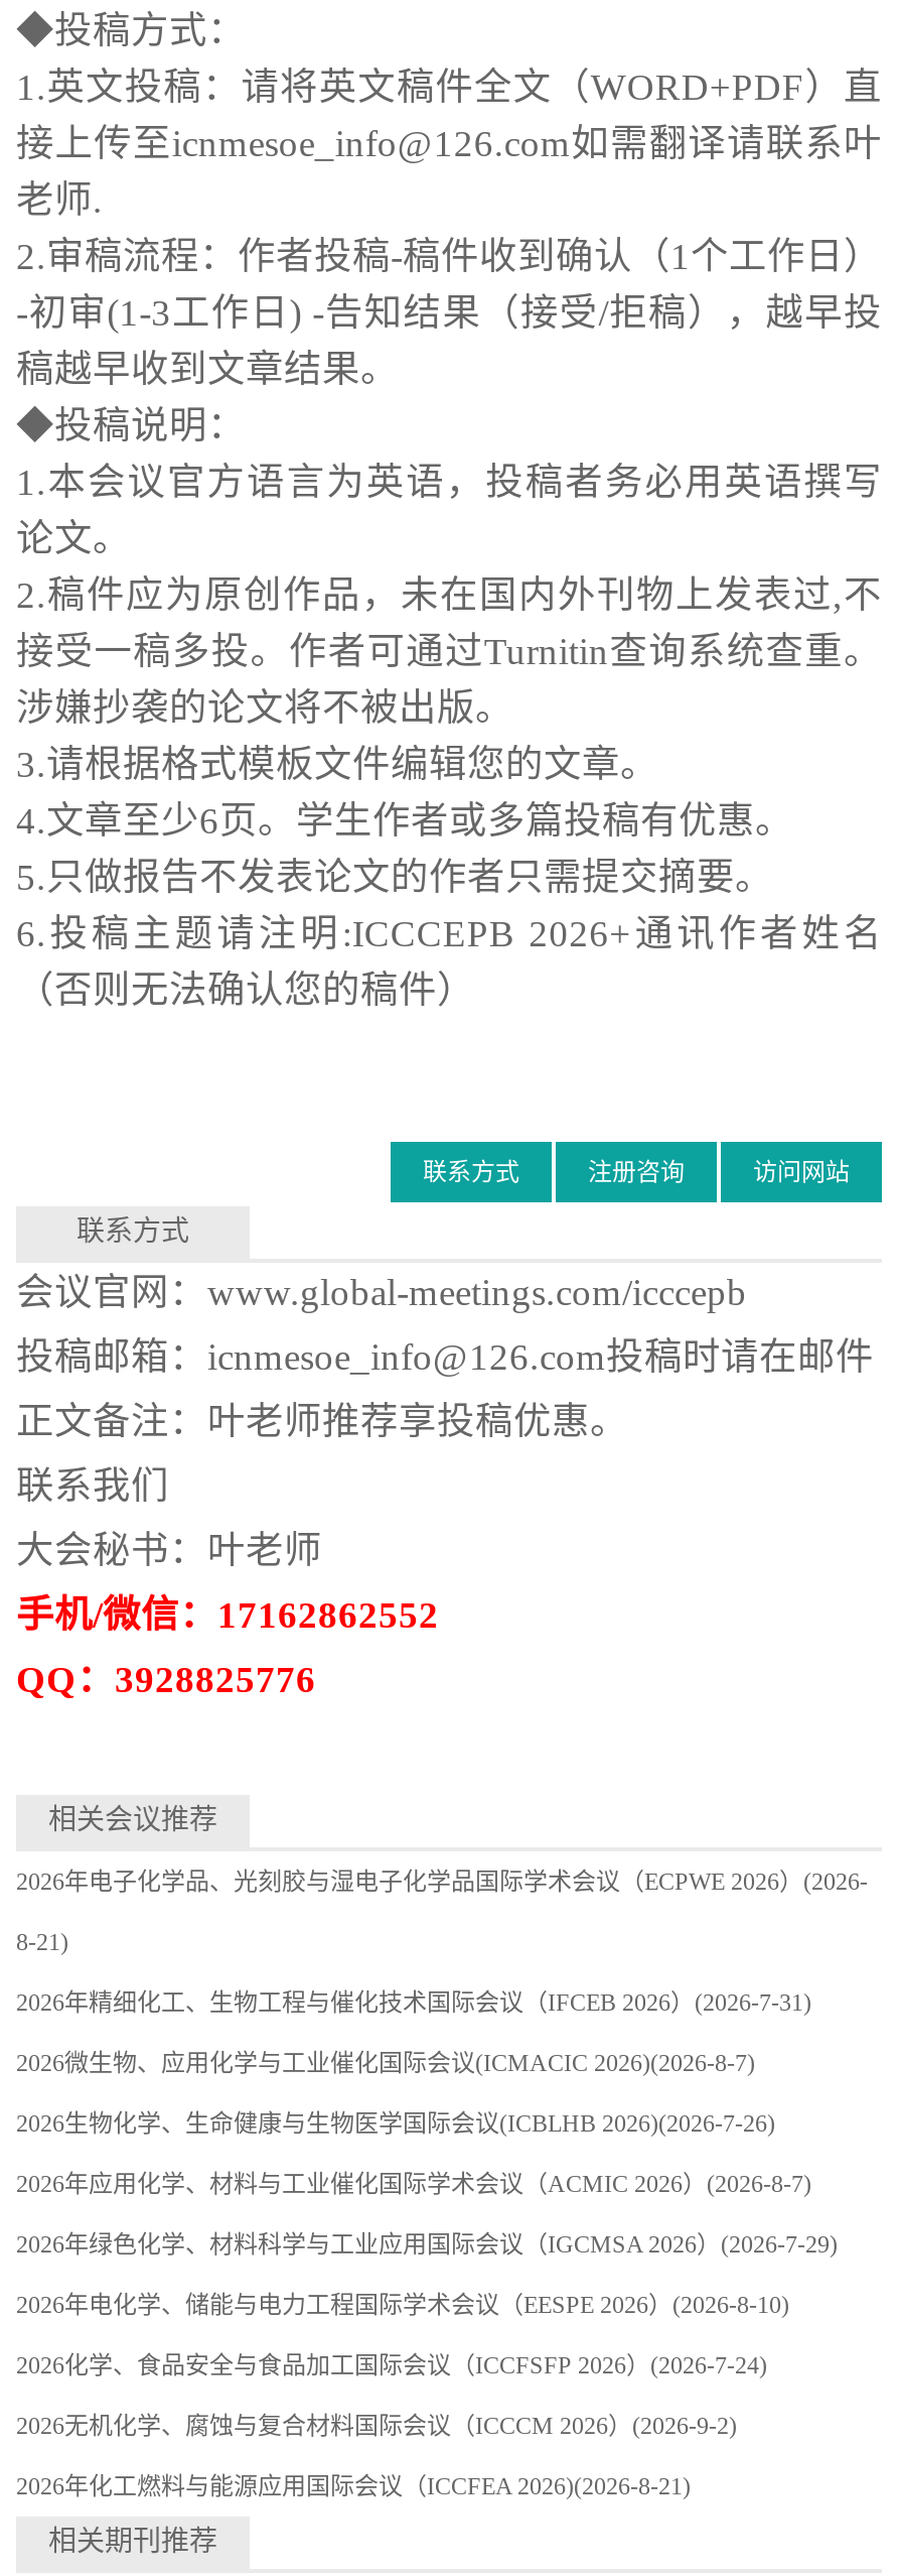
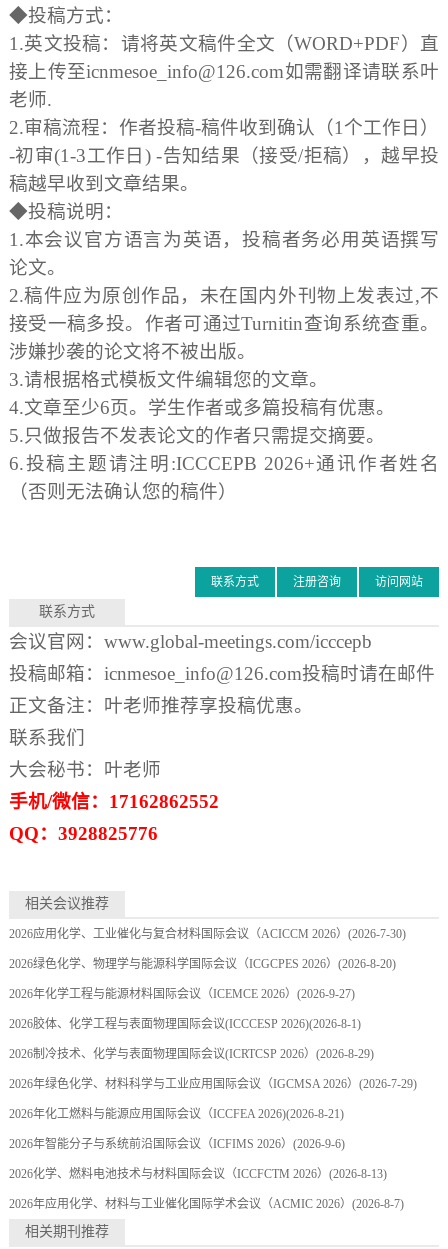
[16,1867,868,2137] 2026年电子化学品、光刻胶与湿电子化学品国际学术会议（ECPWE 2026）(2026- | 8-21) | 2026年精细化工、生物工程与催化技术国际会议（IFCEB 2026）(2026-7-31) | 2026微生物、应用化学与工业催化国际会议(ICMACIC 2026)(2026-8-7) | 2026生物化学、生命健康与生物医学国际会议(ICBLHB 2026)(2026-7-26) -> [9,927,406,1061] 2026应用化学、工业催化与复合材料国际会议（ACICCM 2026）(2026-7-30) | 2026绿色化学、物理学与能源科学国际会议（ICGCPES 2026）(2026-8-20) | 2026年化学工程与能源材料国际会议（ICEMCE 2026）(2026-9-27) | 2026胶体、化学工程与表面物理国际会议(ICCCESP 2026)(2026-8-1) | 2026制冷技术、化学与表面物理国际会议(ICRTCSP 2026）(2026-8-29)
moved [16,2170,811,2198] -> [9,1197,404,1211]: 2026年应用化学、材料与工业催化国际学术会议（ACMIC 2026）(2026-8-7)
[16,2291,789,2440] 2026年电化学、储能与电力工程国际学术会议（EESPE 2026）(2026-8-10) | 2026化学、食品安全与食品加工国际会议（ICCFSFP 2026）(2026-7-24) | 2026无机化学、腐蚀与复合材料国际会议（ICCCM 2026）(2026-9-2) -> none
moved [16,2472,691,2500] -> [9,1107,344,1121]: 2026年化工燃料与能源应用国际会议（ICCFEA 2026)(2026-8-21)
none -> [9,1137,387,1181] 2026年智能分子与系统前沿国际会议（ICFIMS 2026）(2026-9-6) | 2026化学、燃料电池技术与材料国际会议（ICCFCTM 2026）(2026-8-13)

